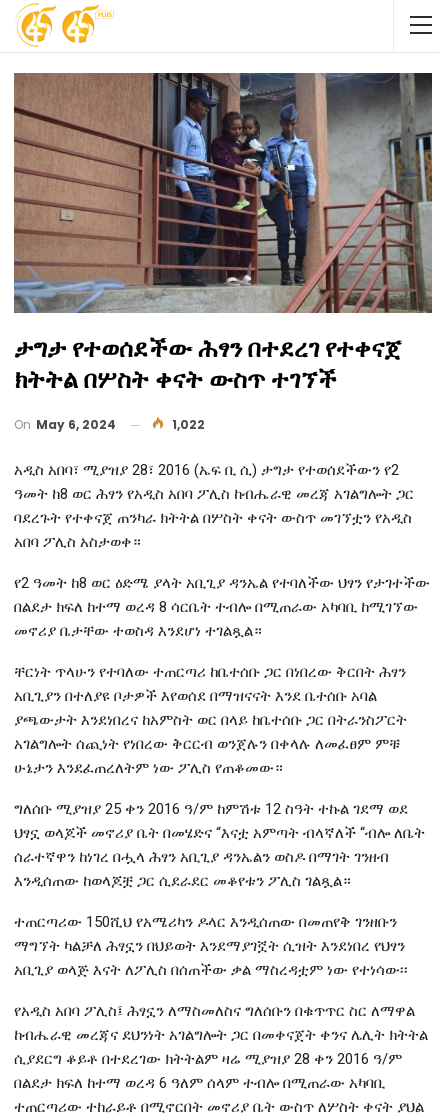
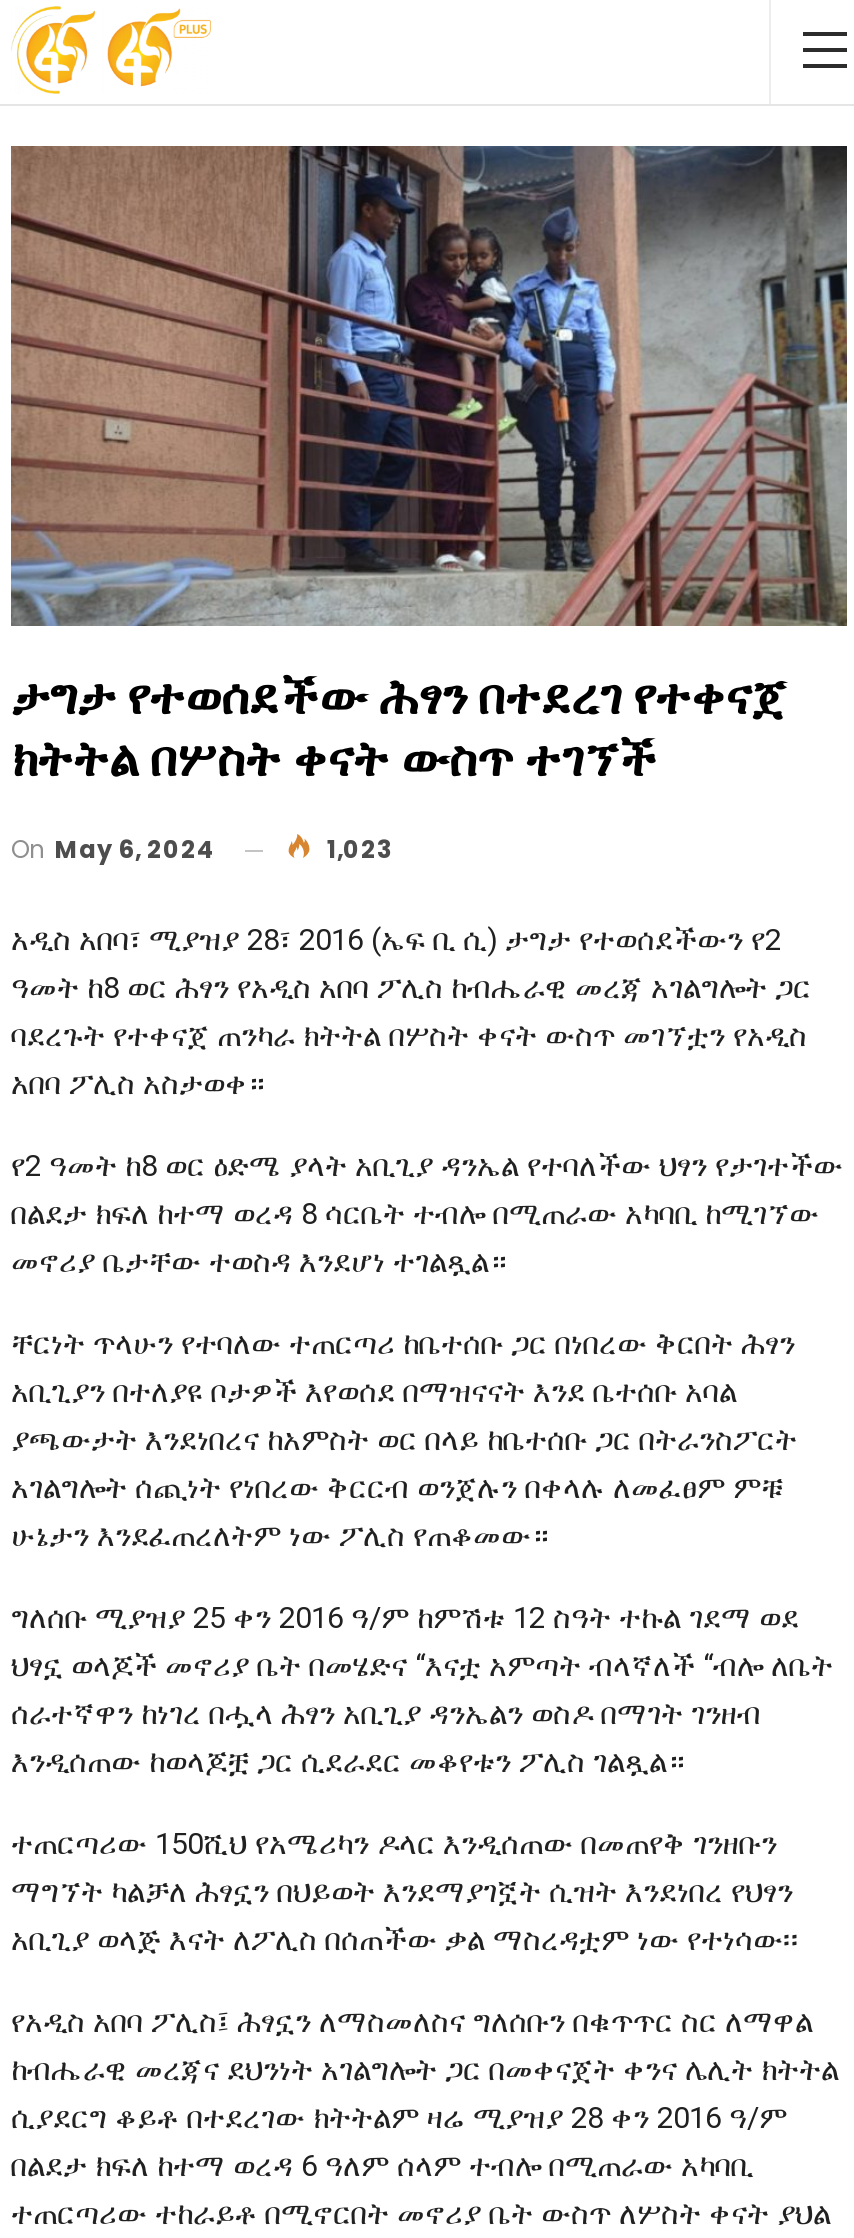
[172,416,205,433] 1,022 -> [327,831,393,865] 1,023

